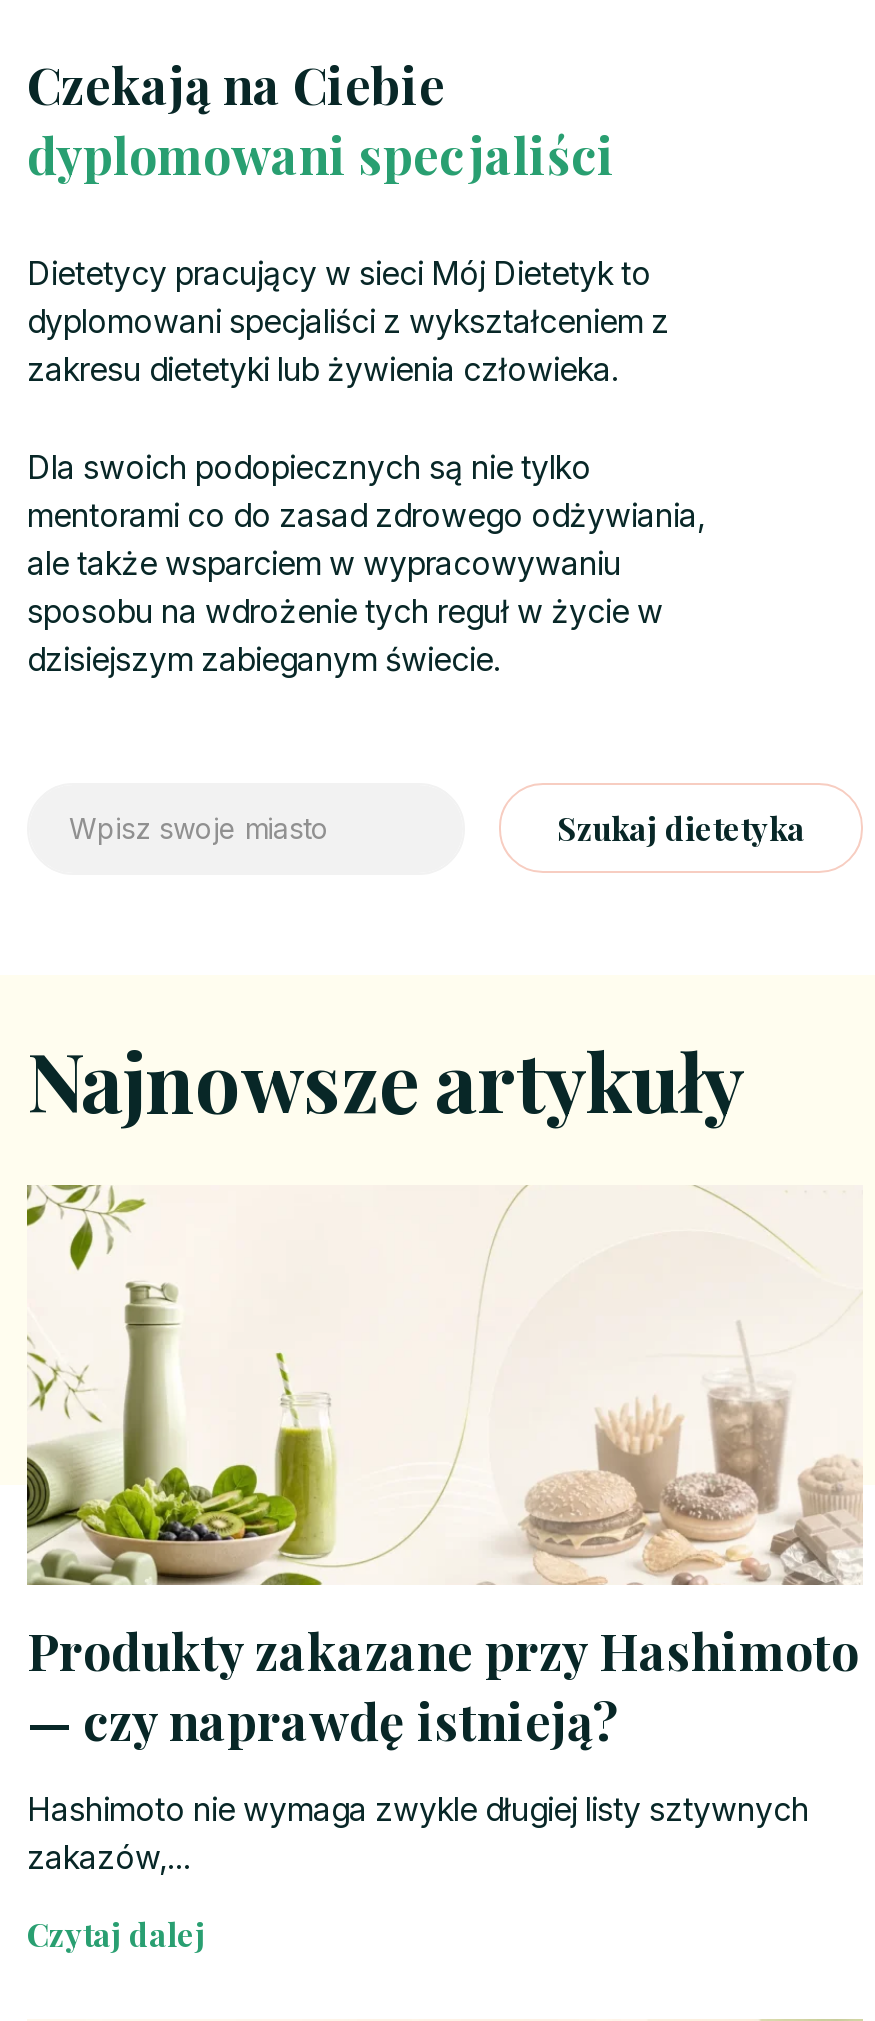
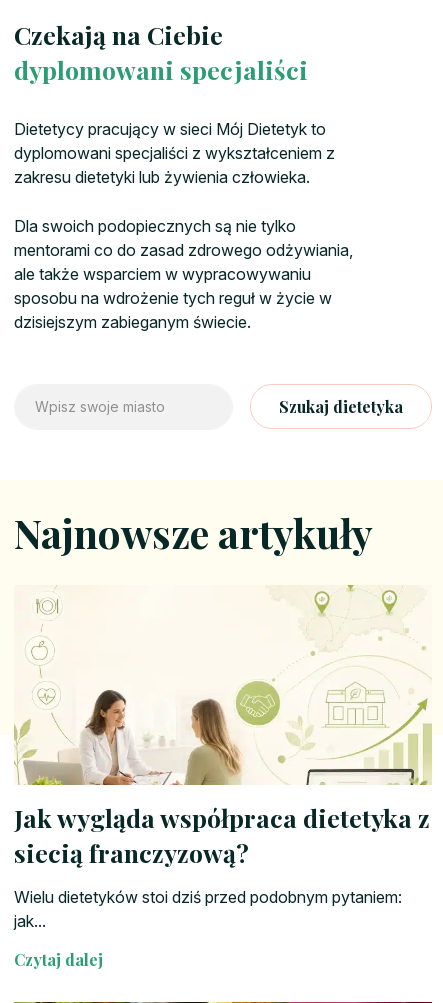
[25,1183,861,1752] [image] | Produkty zakazane przy Hashimoto | — czy naprawdę istnieją? -> [14,585,432,869] [image] | Jak wygląda współpraca dietetyka z | siecią franczyzową?
[27,1788,809,1876] Hashimoto nie wymaga zwykle długiej listy sztywnych | zakazów,... -> [14,887,402,931] Wielu dietetyków stoi dziś przed podobnym pytaniem: | jak...

